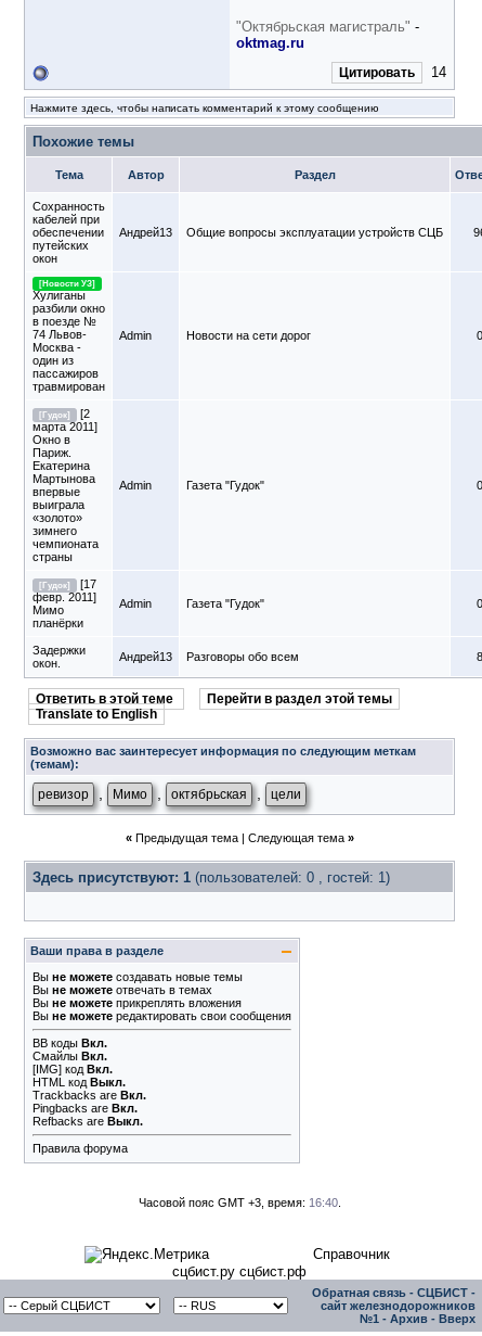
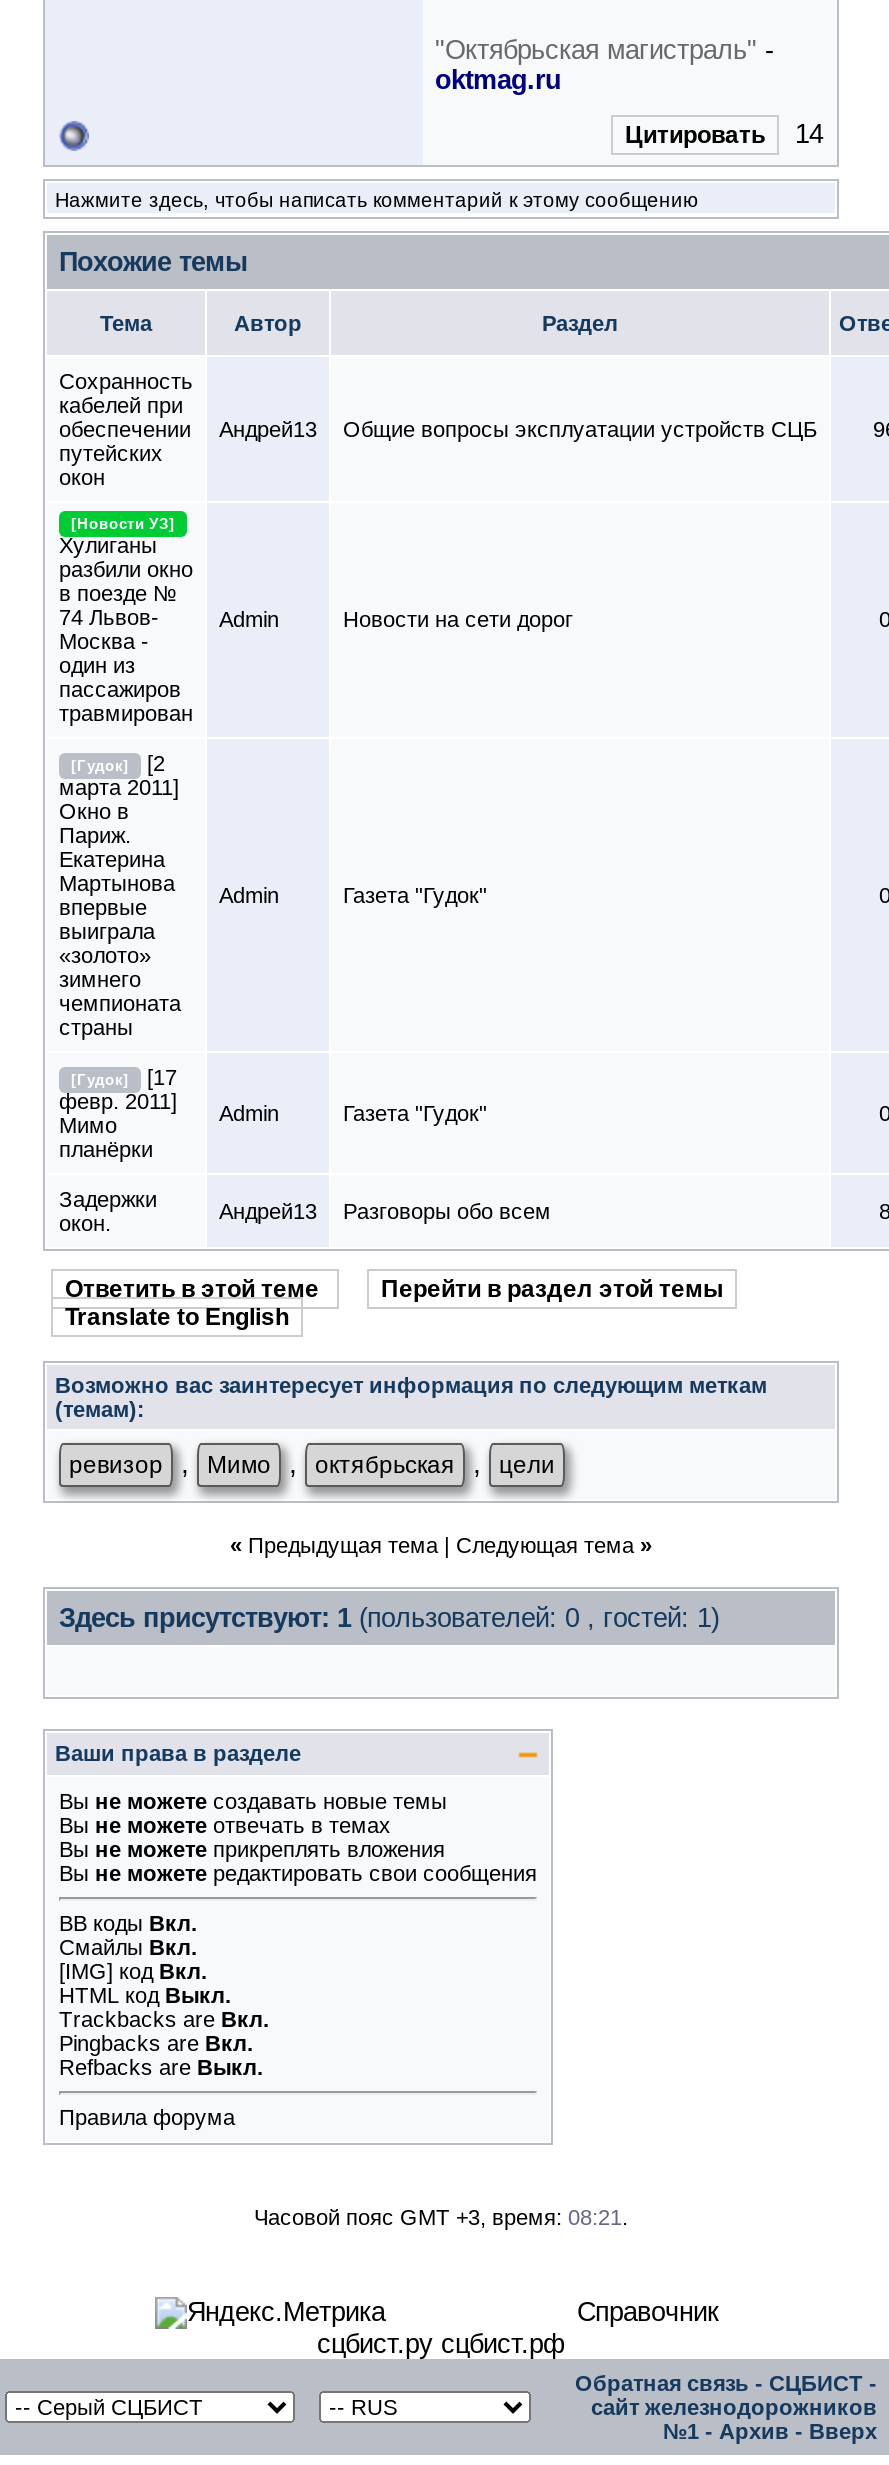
[138,1196,341,1209] Часовой пояс GMT +3, время: 16:40. -> [254,2205,628,2229] Часовой пояс GMT +3, время: 08:21.

